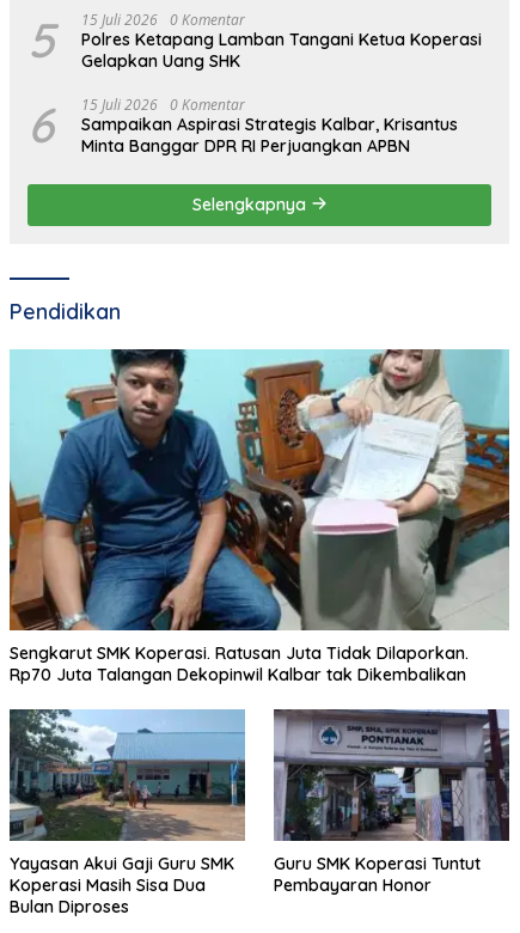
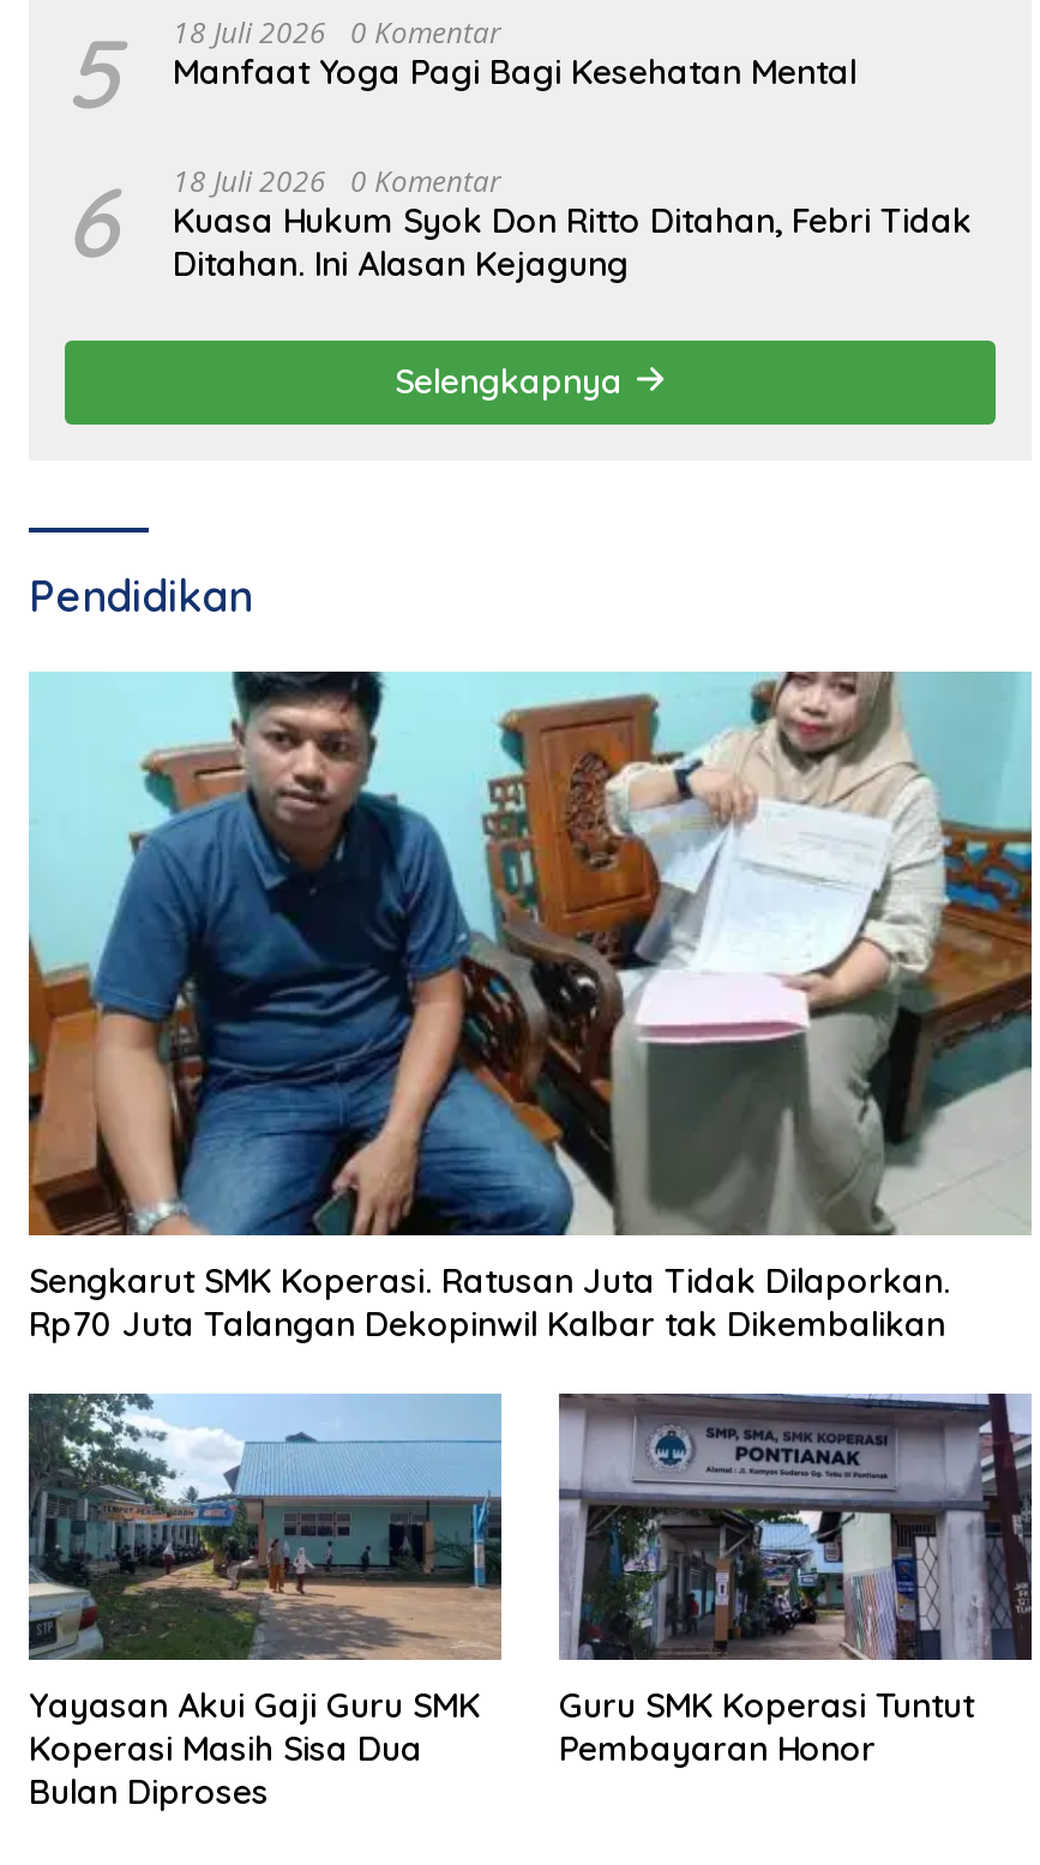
[81,9,482,71] 15 Juli 2026 0 Komentar | Polres Ketapang Lamban Tangani Ketua Koperasi | Gelapkan Uang SHK -> [173,11,856,93] 18 Juli 2026 0 Komentar | Manfaat Yoga Pagi Bagi Kesehatan Mental
[81,94,458,156] 15 Juli 2026 0 Komentar | Sampaikan Aspirasi Strategis Kalbar, Krisantus | Minta Banggar DPR RI Perjuangkan APBN -> [173,160,972,285] 18 Juli 2026 0 Komentar | Kuasa Hukum Syok Don Ritto Ditahan, Febri Tidak | Ditahan. Ini Alasan Kejagung

